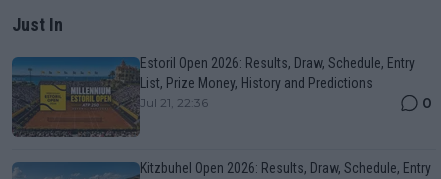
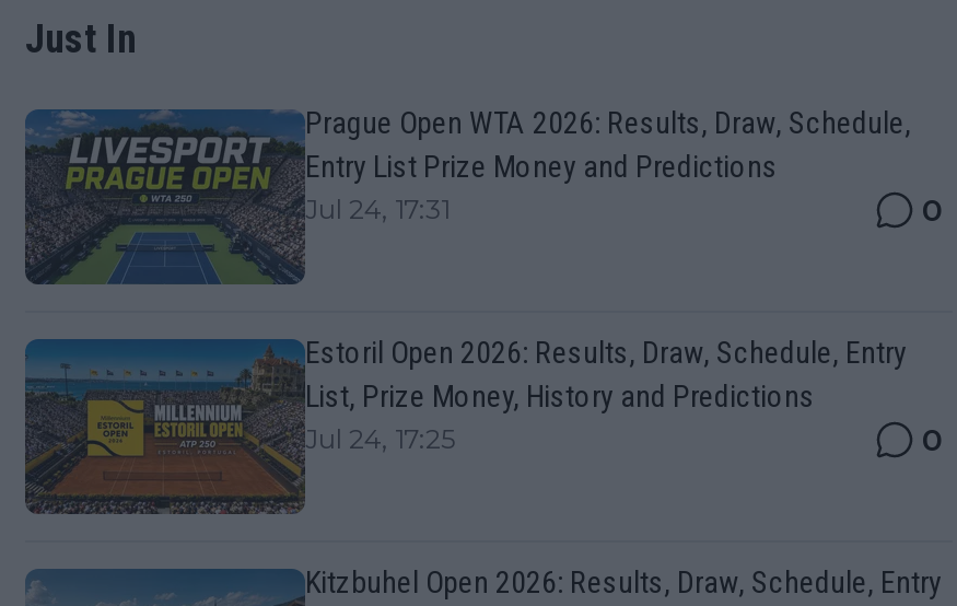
none -> [25,105,944,284] [image] | Prague Open WTA 2026: Results, Draw, Schedule, | Entry List Prize Money and Predictions | Jul 24, 17:31 | 0
[140,95,208,110] Jul 21, 22:36 -> [305,422,454,455] Jul 24, 17:25

